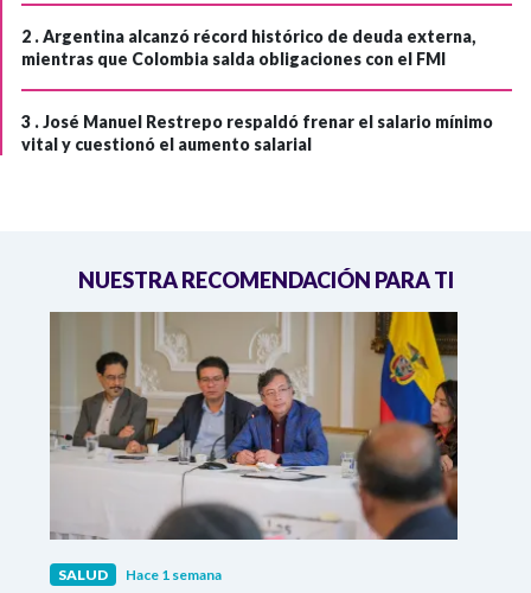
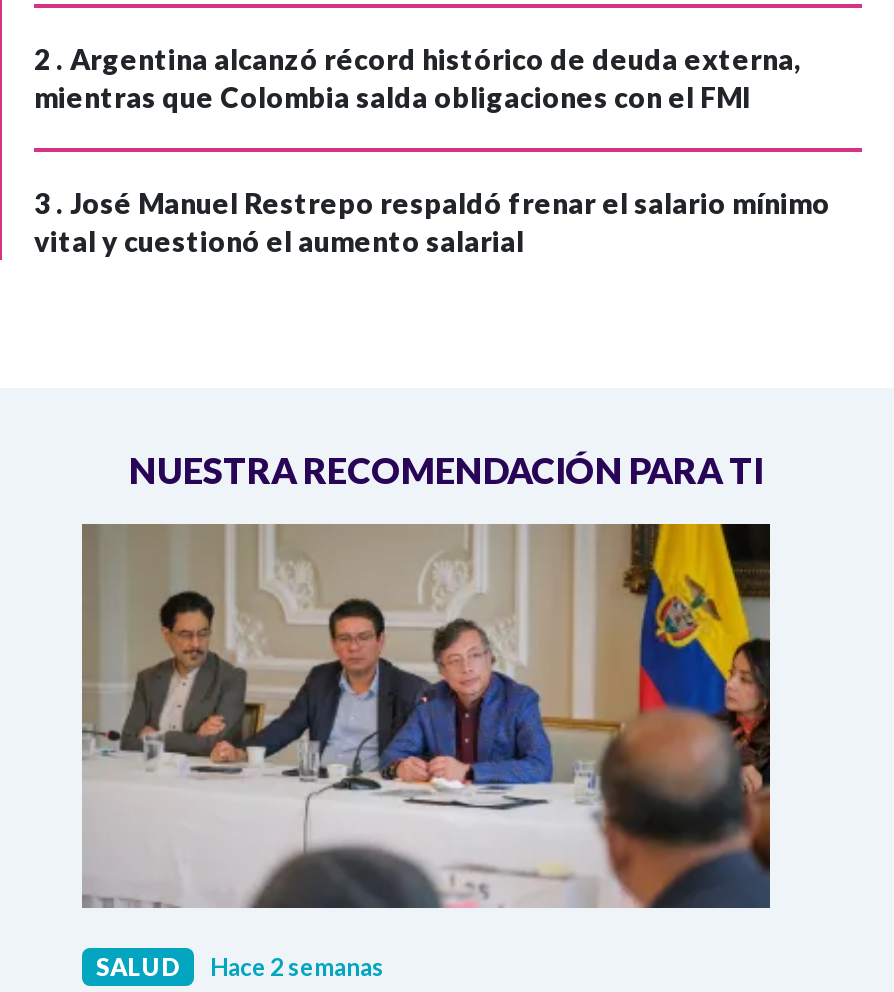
[58,566,222,584] SALUD Hace 1 semana -> [96,953,384,983] SALUD Hace 2 semanas

